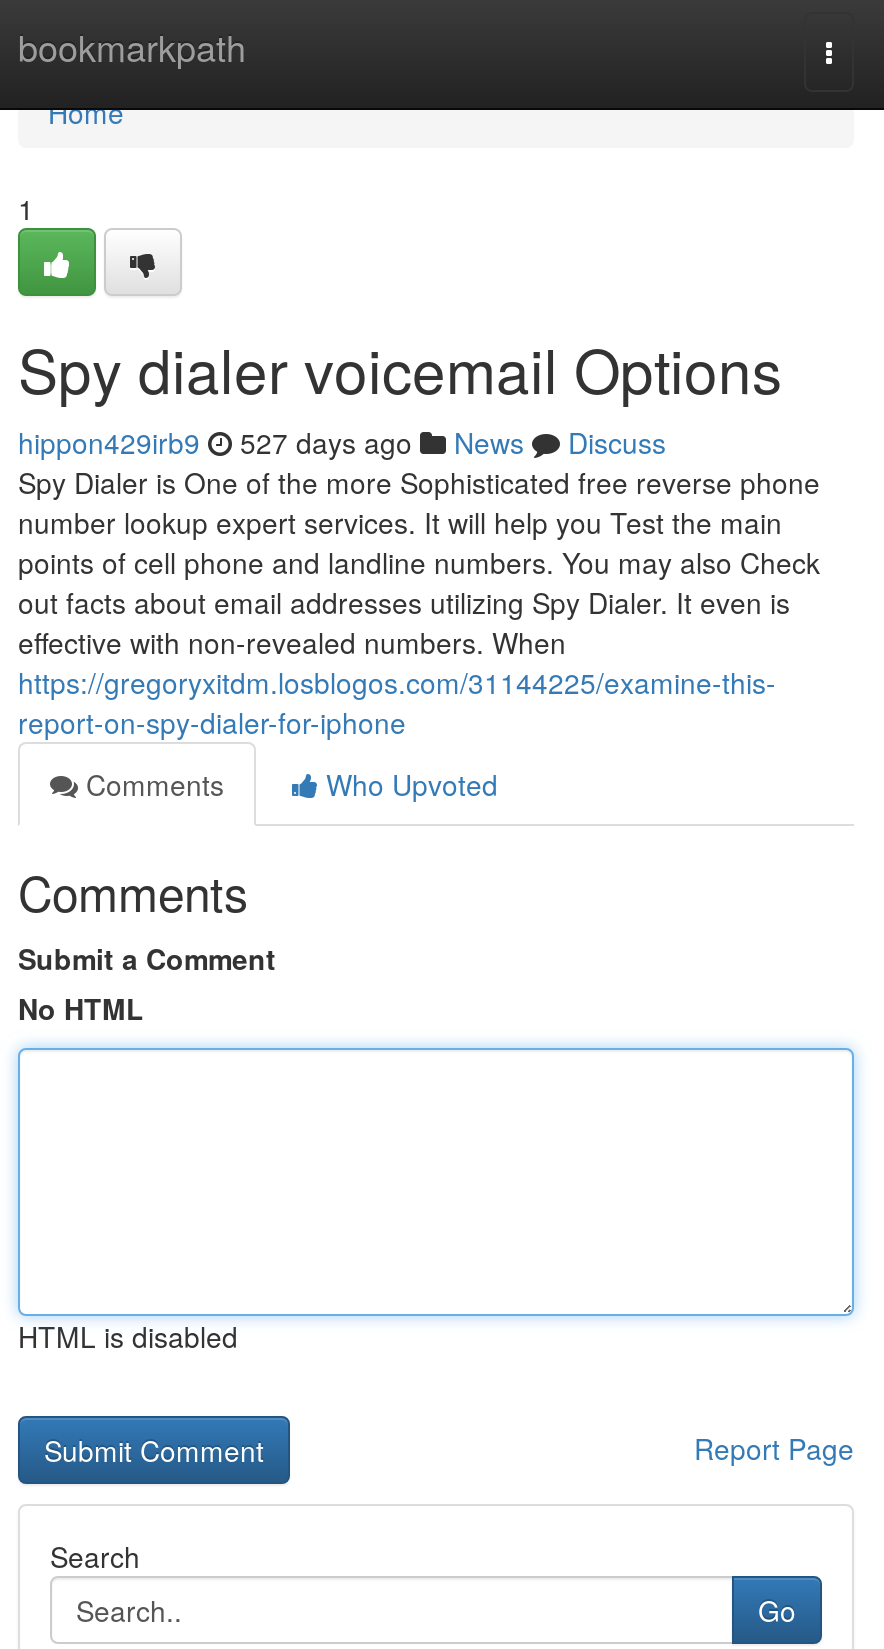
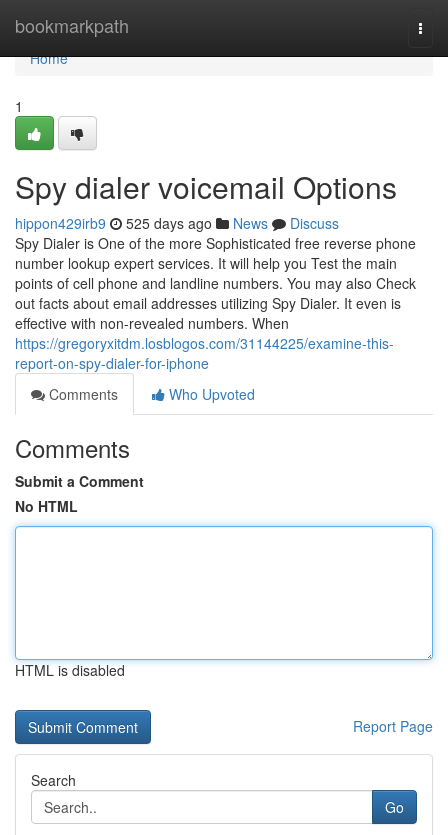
[18,422,666,462] hippon429irb9 527 days ago News Discuss -> [15,213,339,233] hippon429irb9 525 days ago News Discuss

